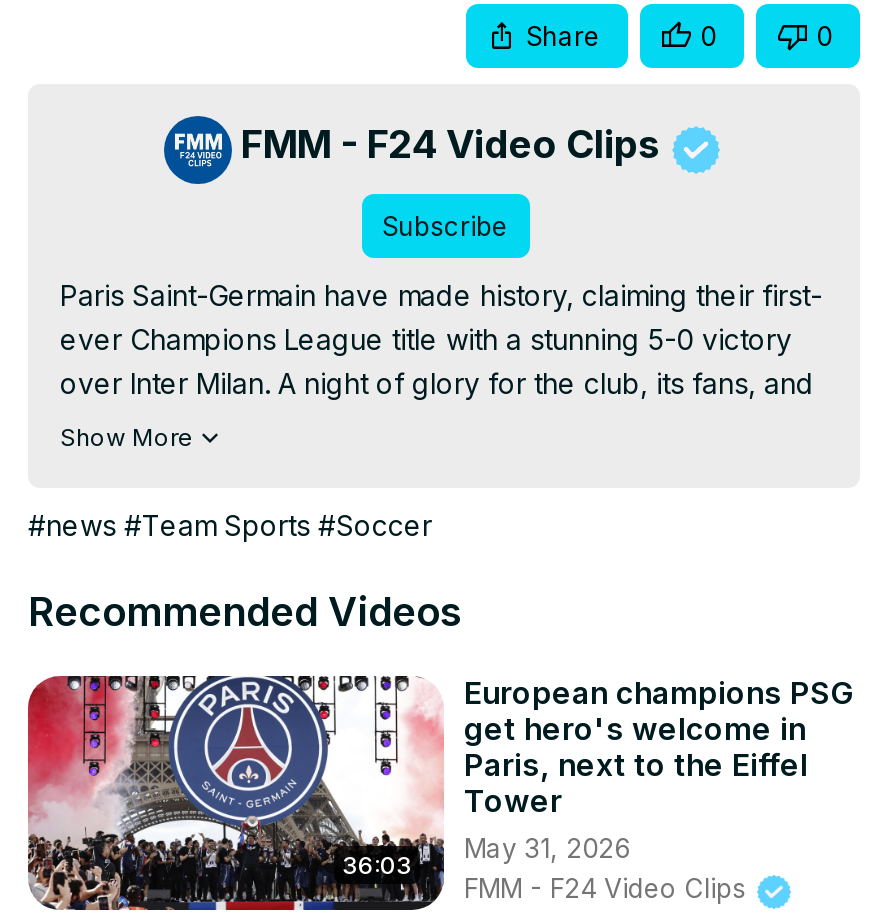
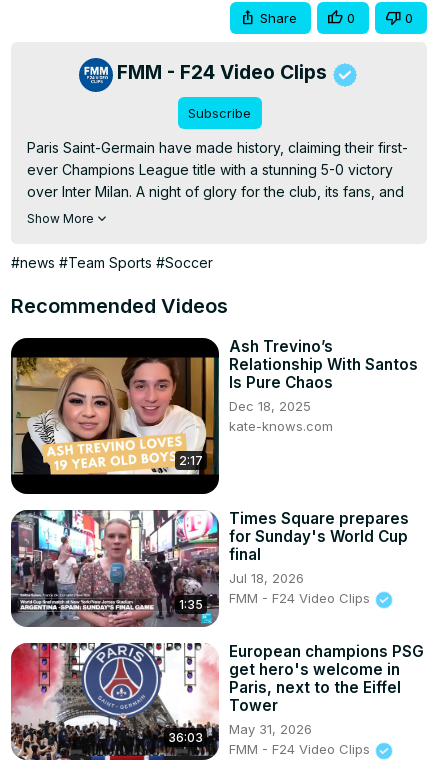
none -> [10,337,220,495] [image] | 2:17
none -> [10,509,219,628] [image] | 1:35
none -> [229,337,418,434] Ash Trevino’s | Relationship With Santos | Is Pure Chaos | Dec 18, 2025 | kate-knows.com
none -> [229,509,409,606] Times Square prepares | for Sunday's World Cup | final | Jul 18, 2026 | FMM - F24 Video Clips

